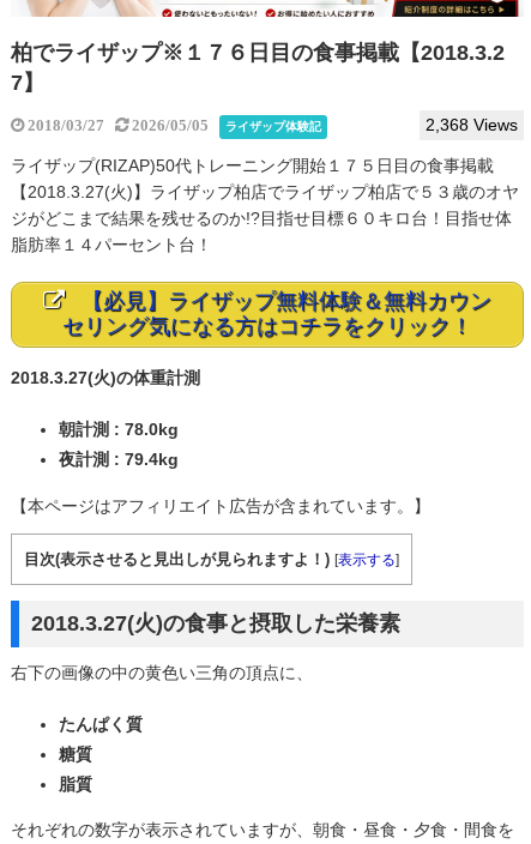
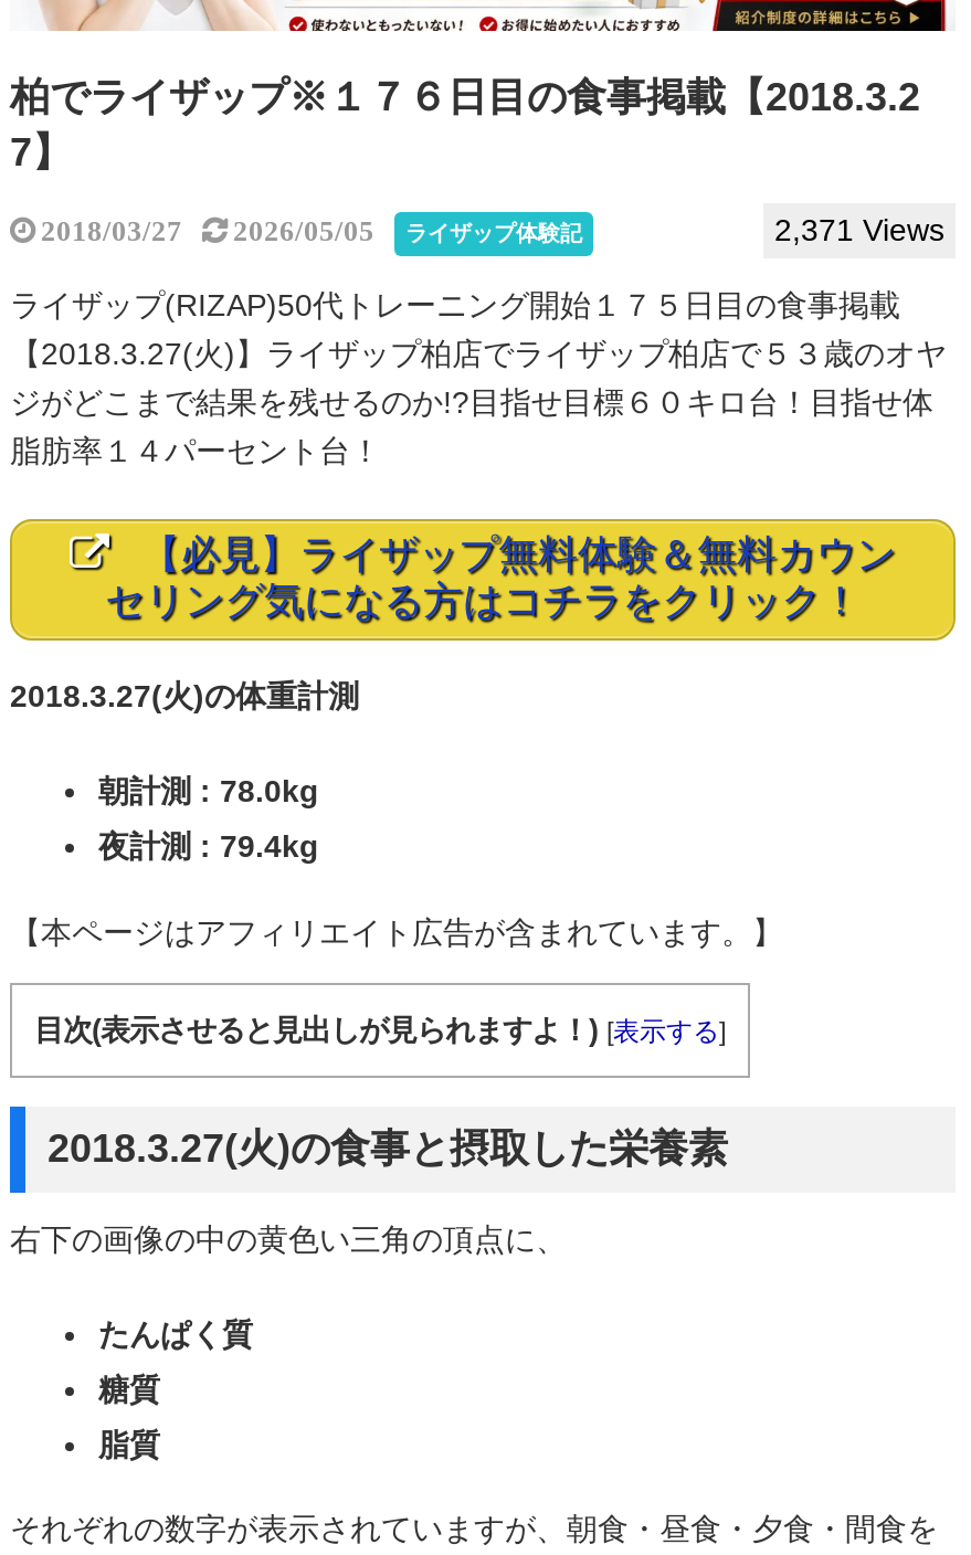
[426,115,518,134] 2,368 Views -> [774,211,944,247] 2,371 Views

